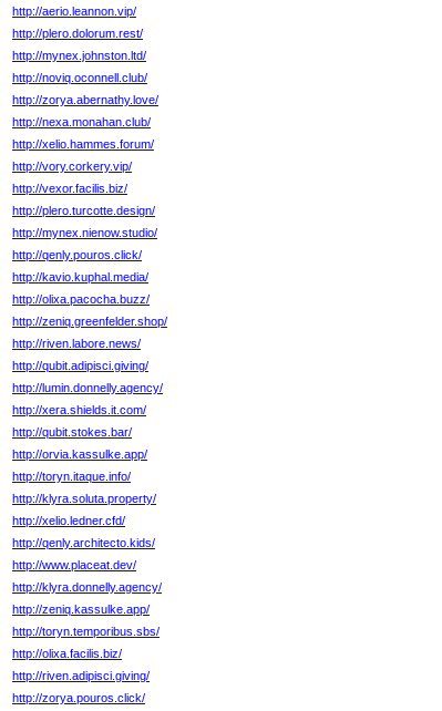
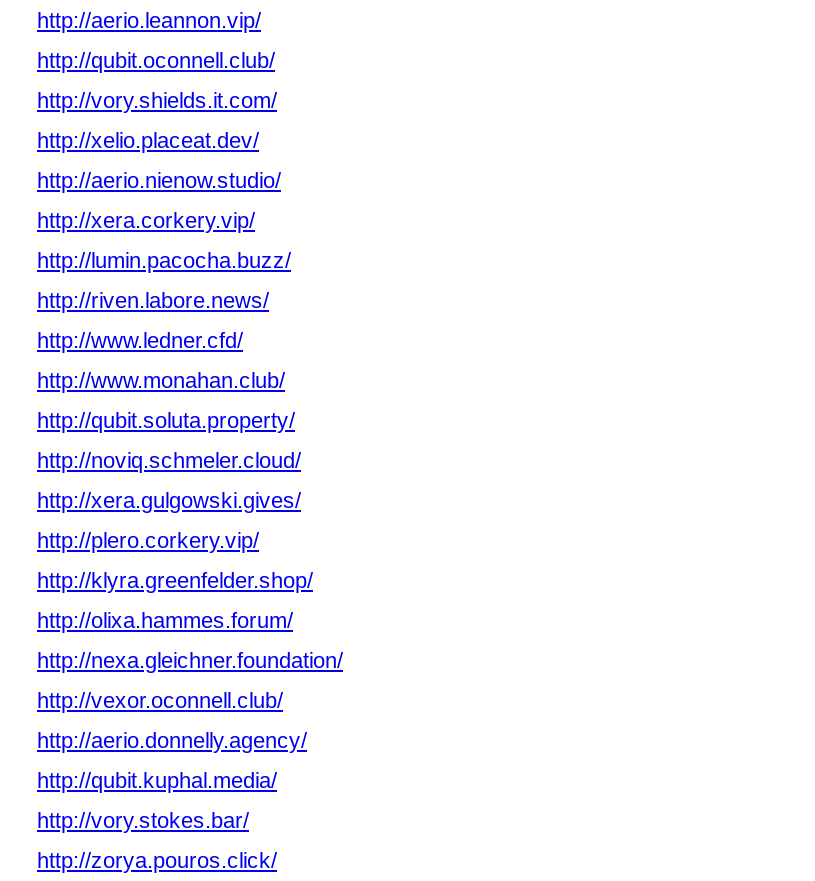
[12,27,167,328] http://plero.dolorum.rest/ | http://mynex.johnston.ltd/ | http://noviq.oconnell.club/ | http://zorya.abernathy.love/ | http://nexa.monahan.club/ | http://xelio.hammes.forum/ | http://vory.corkery.vip/ | http://vexor.facilis.biz/ | http://plero.turcotte.design/ | http://mynex.nienow.studio/ | http://qenly.pouros.click/ | http://kavio.kuphal.media/ | http://olixa.pacocha.buzz/ | http://zeniq.greenfelder.shop/ -> [37,48,291,272] http://qubit.oconnell.club/ | http://vory.shields.it.com/ | http://xelio.placeat.dev/ | http://aerio.nienow.studio/ | http://xera.corkery.vip/ | http://lumin.pacocha.buzz/
[12,359,163,682] http://qubit.adipisci.giving/ | http://lumin.donnelly.agency/ | http://xera.shields.it.com/ | http://qubit.stokes.bar/ | http://orvia.kassulke.app/ | http://toryn.itaque.info/ | http://klyra.soluta.property/ | http://xelio.ledner.cfd/ | http://qenly.architecto.kids/ | http://www.placeat.dev/ | http://klyra.donnelly.agency/ | http://zeniq.kassulke.app/ | http://toryn.temporibus.sbs/ | http://olixa.facilis.biz/ | http://riven.adipisci.giving/ -> [37,328,343,832] http://www.ledner.cfd/ | http://www.monahan.club/ | http://qubit.soluta.property/ | http://noviq.schmeler.cloud/ | http://xera.gulgowski.gives/ | http://plero.corkery.vip/ | http://klyra.greenfelder.shop/ | http://olixa.hammes.forum/ | http://nexa.gleichner.foundation/ | http://vexor.oconnell.club/ | http://aerio.donnelly.agency/ | http://qubit.kuphal.media/ | http://vory.stokes.bar/

